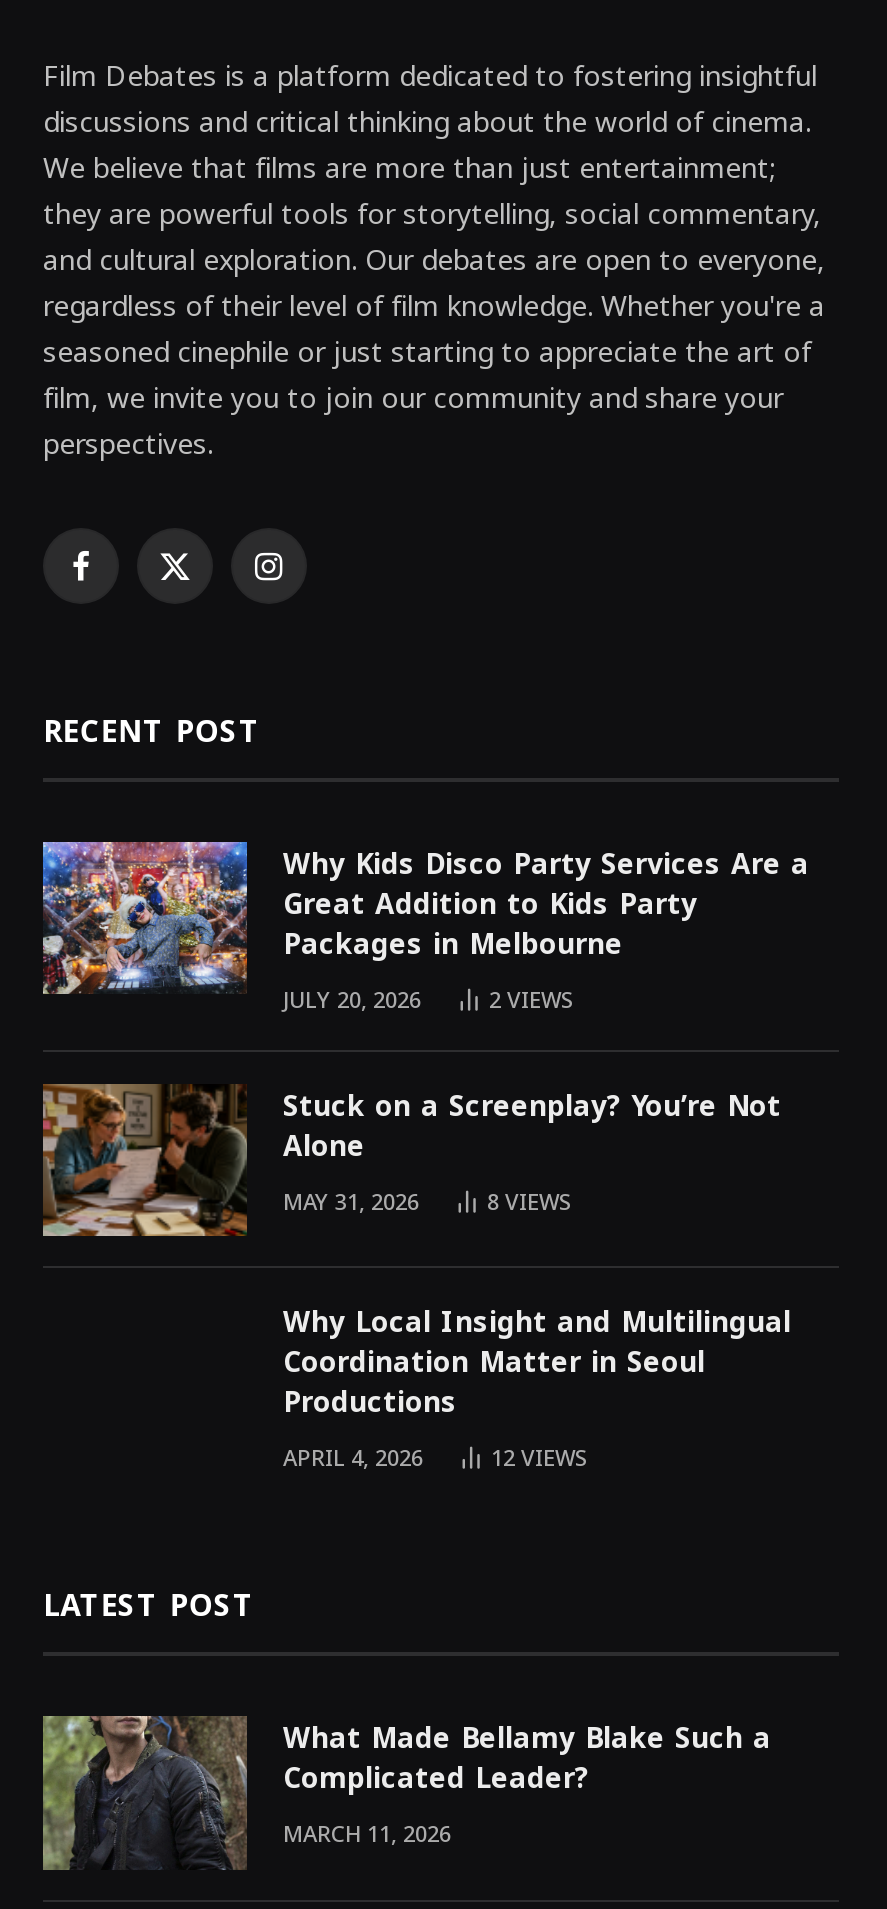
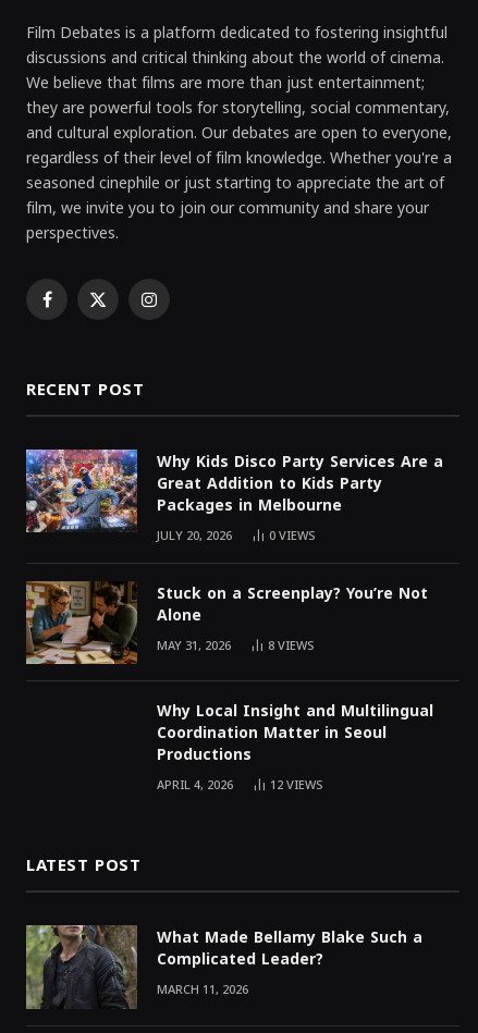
[283,978,575,1024] JULY 20, 2026 2VIEWS -> [157,523,316,548] JULY 20, 2026 0VIEWS

